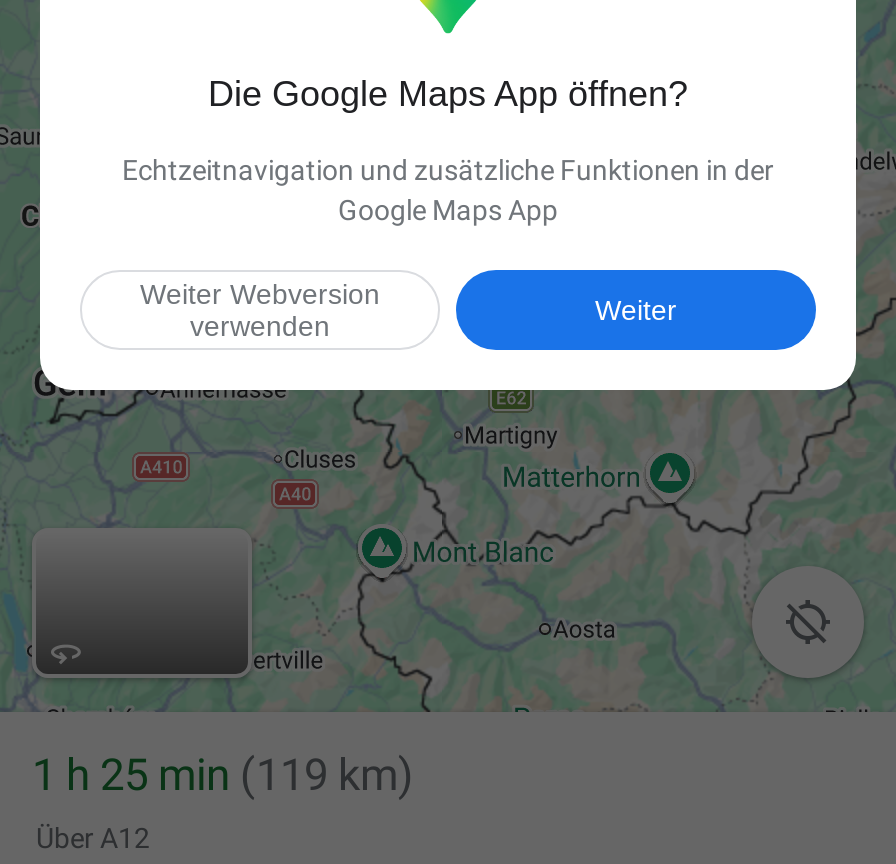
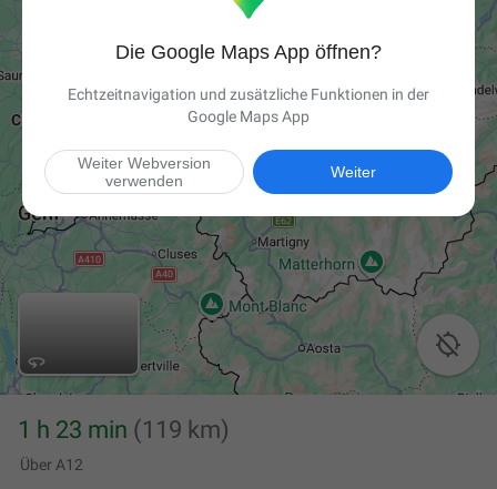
[32,750,414,800] 1 h 25 min (119 km) -> [18,416,230,444] 1 h 23 min (119 km)

